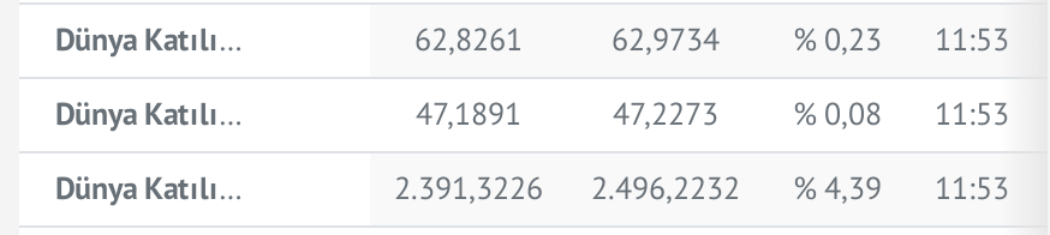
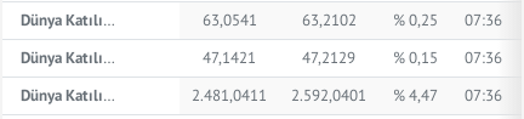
[414,19,523,60] 62,8261 -> [202,10,257,30] 63,0541
[611,19,720,60] 62,9734 -> [301,10,356,30] 63,2102
[793,19,882,60] % 0,23 -> [393,10,438,30] % 0,25
[935,19,1009,60] 11:53 -> [465,10,502,30] 07:36
[416,94,521,134] 47,1891 -> [203,47,256,68] 47,1421
[613,94,718,134] 47,2273 -> [302,47,355,68] 47,2129
[793,94,882,134] % 0,08 -> [393,47,438,68] % 0,15
[935,94,1009,134] 11:53 -> [465,47,502,68] 07:36
[394,168,543,209] 2.391,3226 -> [192,85,267,106] 2.481,0411
[591,168,740,209] 2.496,2232 -> [291,85,366,106] 2.592,0401
[793,168,882,209] % 4,39 -> [393,85,438,106] % 4,47
[935,168,1009,209] 11:53 -> [465,85,502,106] 07:36

